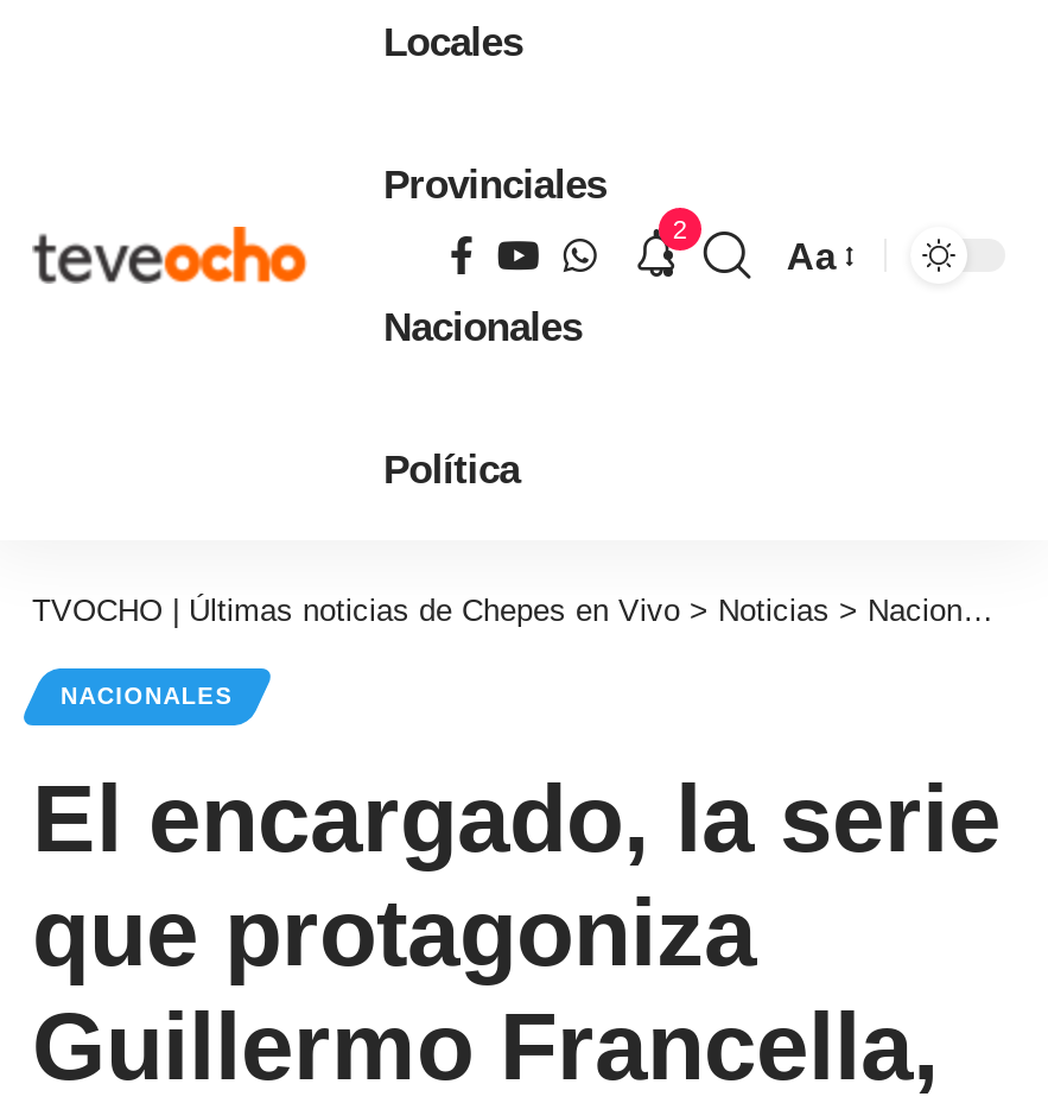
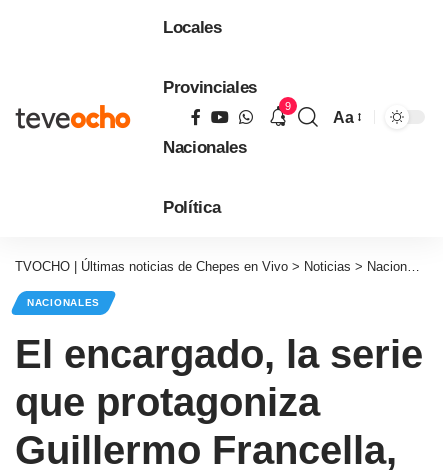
[673,214,687,242] 2 -> [285,99,291,111] 9

